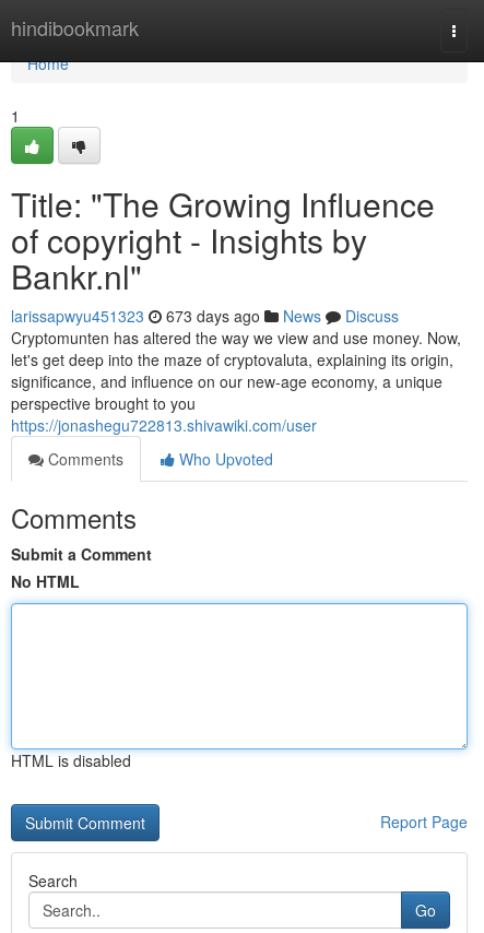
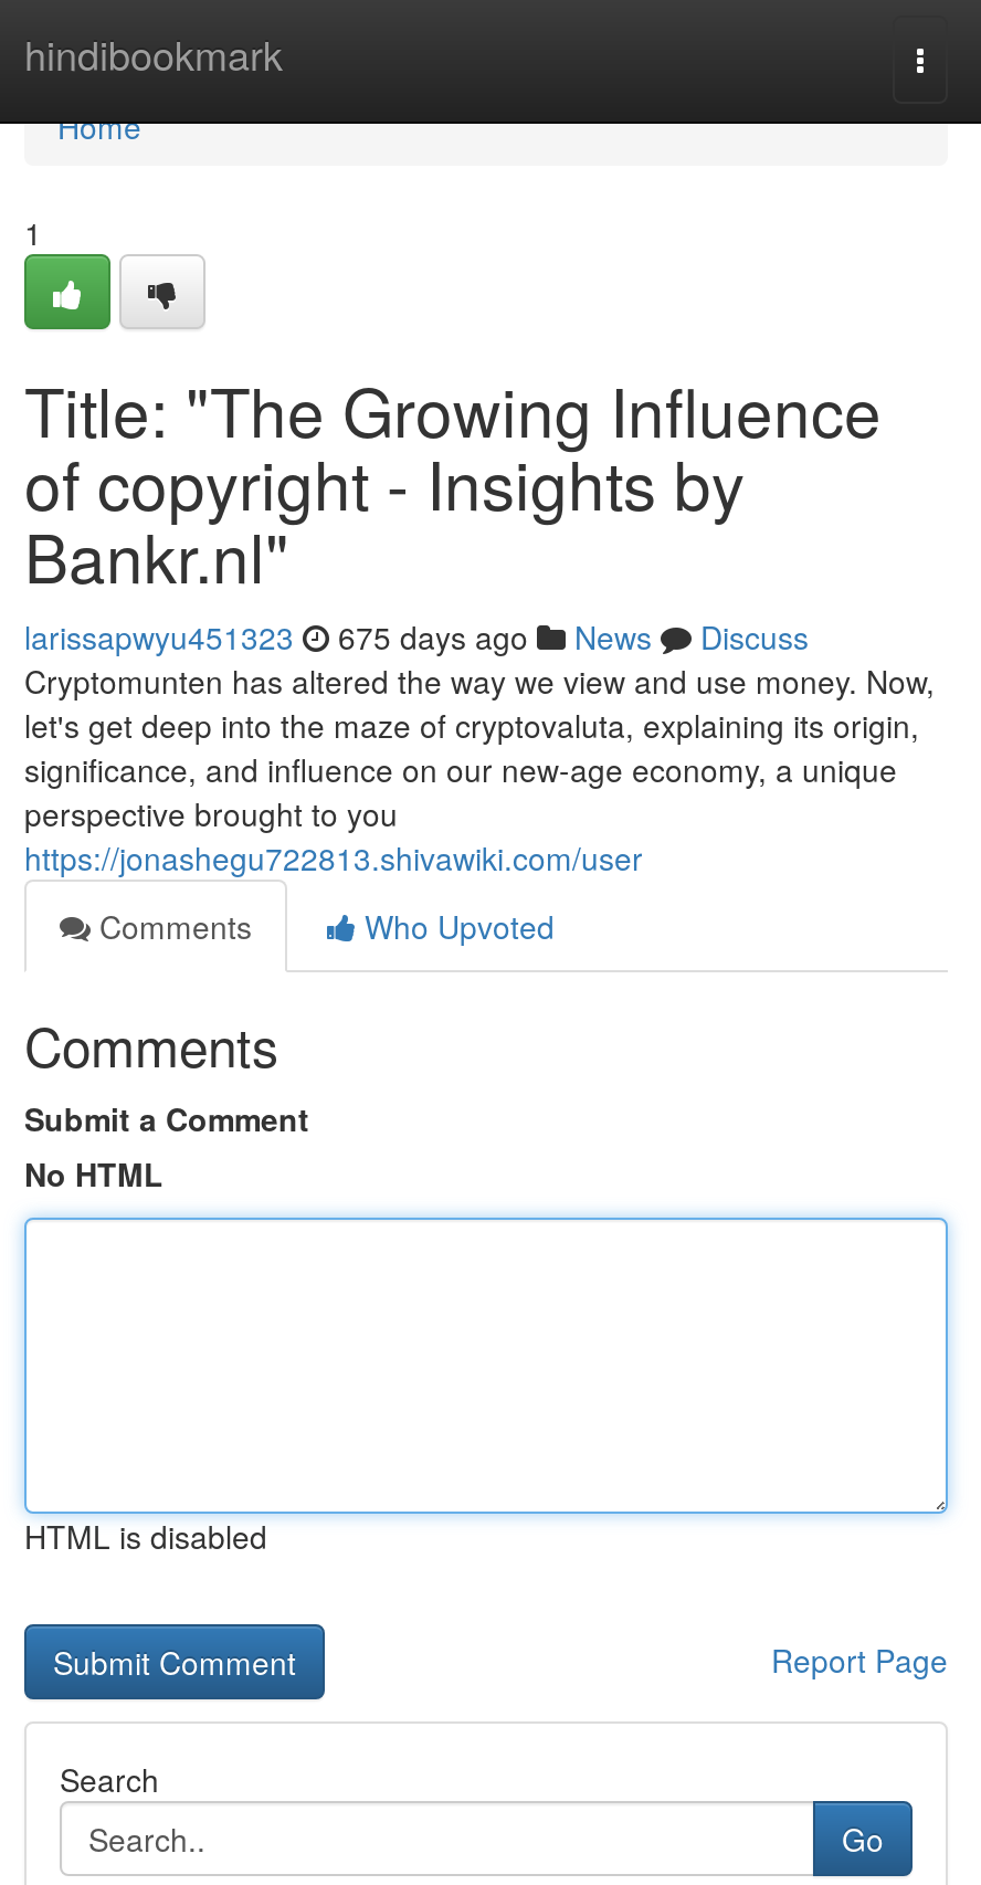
[11,305,399,327] larissapwyu451323 673 days ago News Discuss -> [24,614,809,659] larissapwyu451323 675 days ago News Discuss

